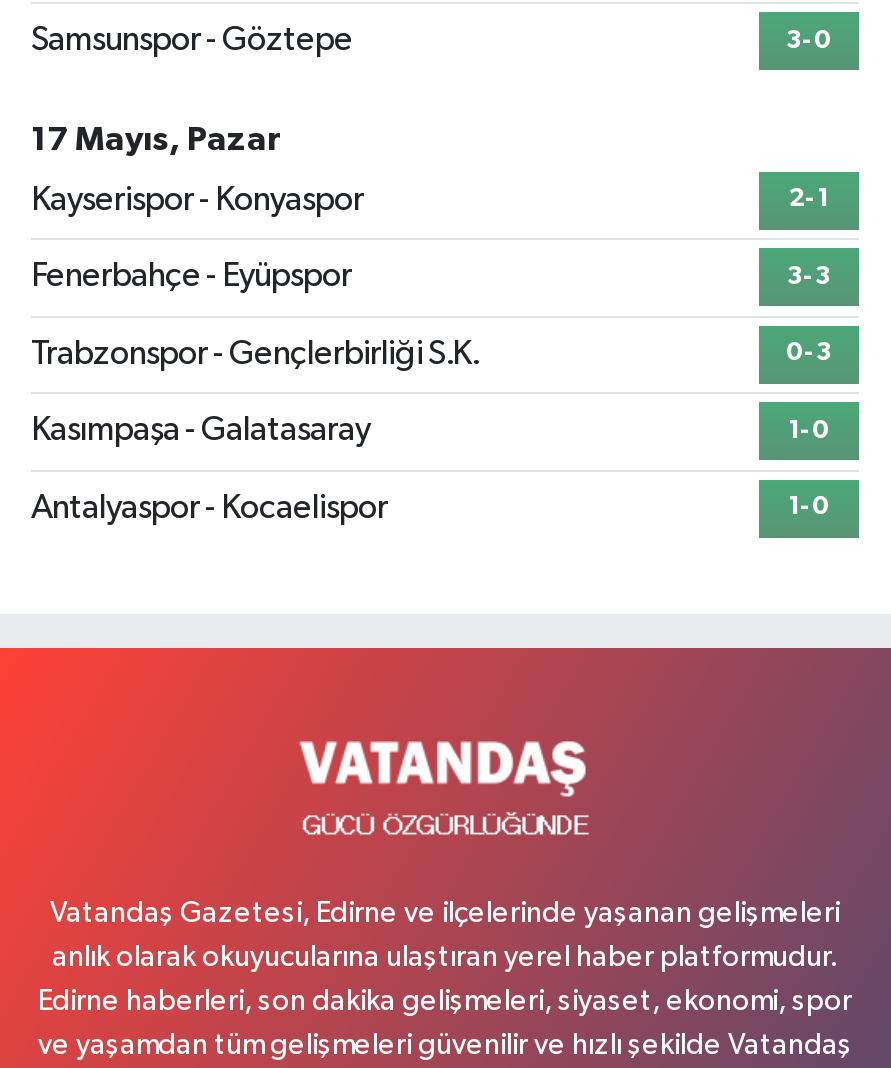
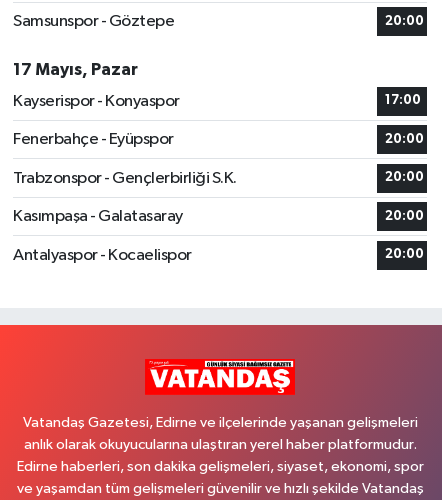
[786,28,832,54] 3-0 -> [385,15,424,28] 20:00
[789,187,829,213] 2-1 -> [385,94,421,107] 17:00
[787,264,831,290] 3-3 -> [385,133,424,146] 20:00
[786,341,832,367] 0-3 -> [385,171,424,184] 20:00
[788,418,830,444] 1-0 -> [385,210,424,223] 20:00
[788,495,830,521] 1-0 -> [385,248,424,261] 20:00
[299,739,595,859] [image] -> [145,359,296,396] [image]

